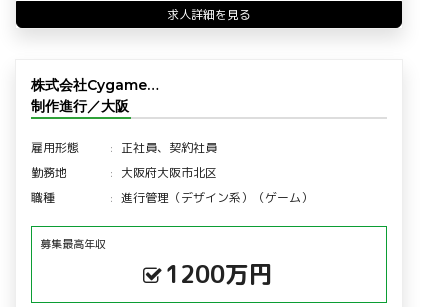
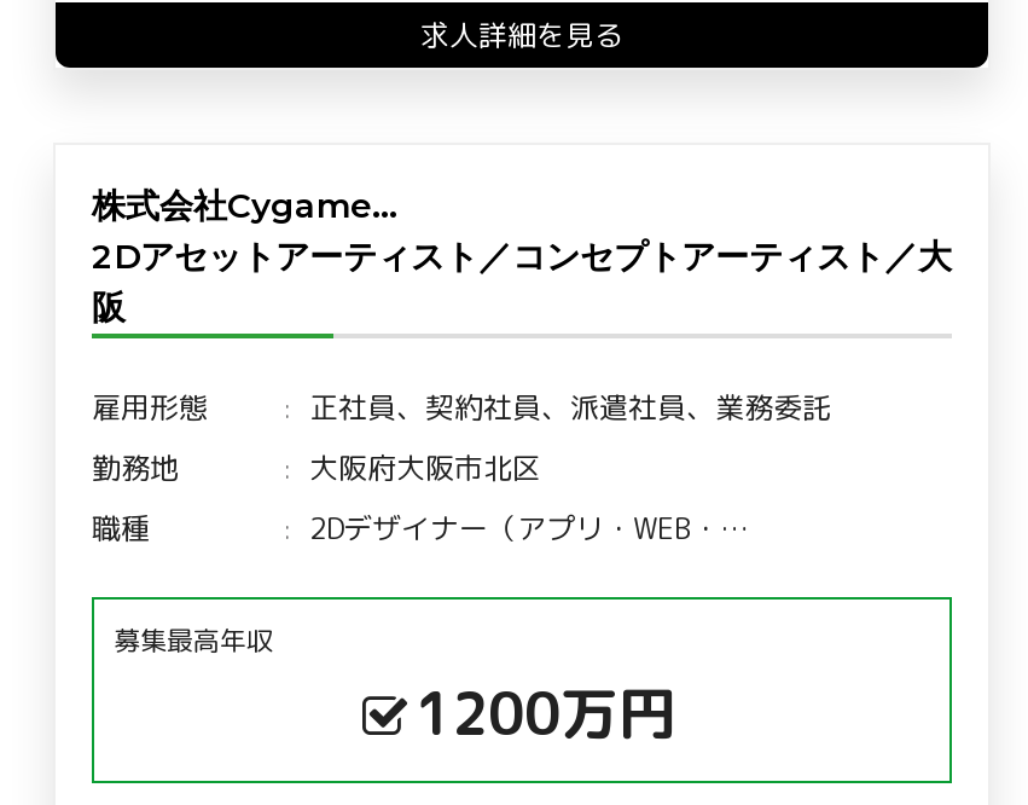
[31,97,129,115] 制作進行／大阪 -> [92,235,952,329] 2Dアセットアーティスト／コンセプトアーティスト／大 | 阪
[121,139,217,156] 正社員、契約社員 -> [309,388,831,429] 正社員、契約社員、派遣社員、業務委託
[121,189,313,206] 進行管理（デザイン系）（ゲーム） -> [309,508,747,549] 2Dデザイナー（アプリ・WEB・…

